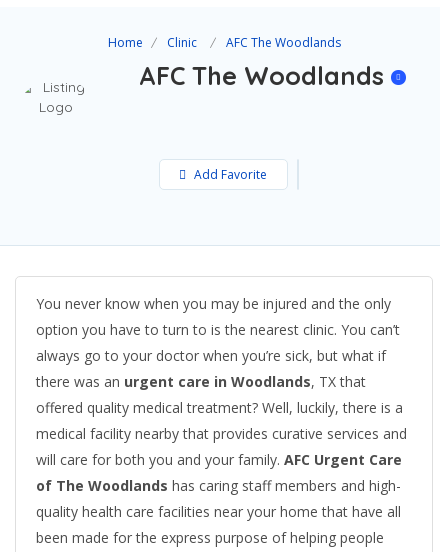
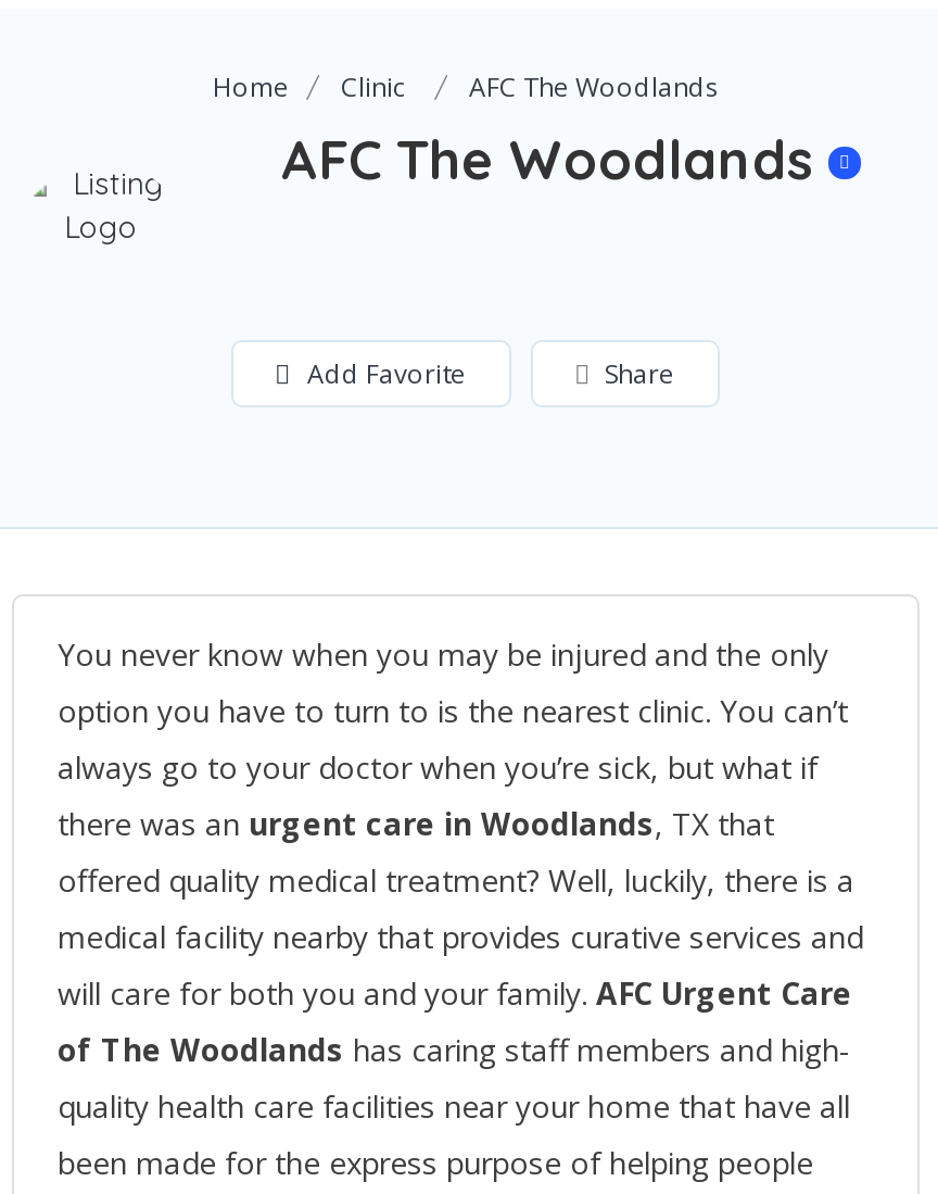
none -> [605,356,674,393] Share

